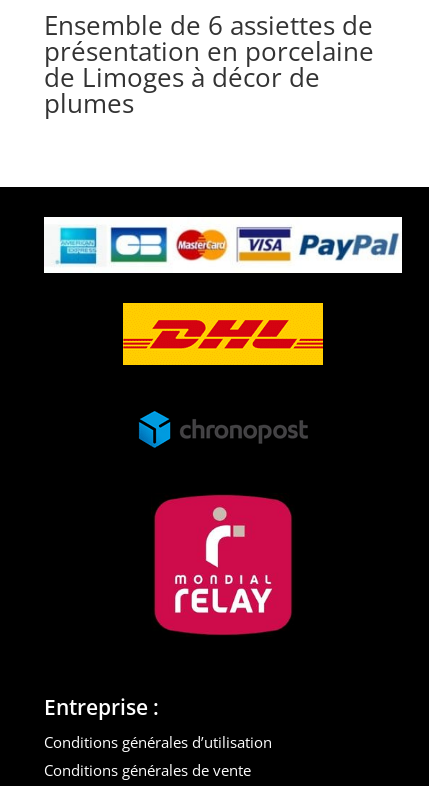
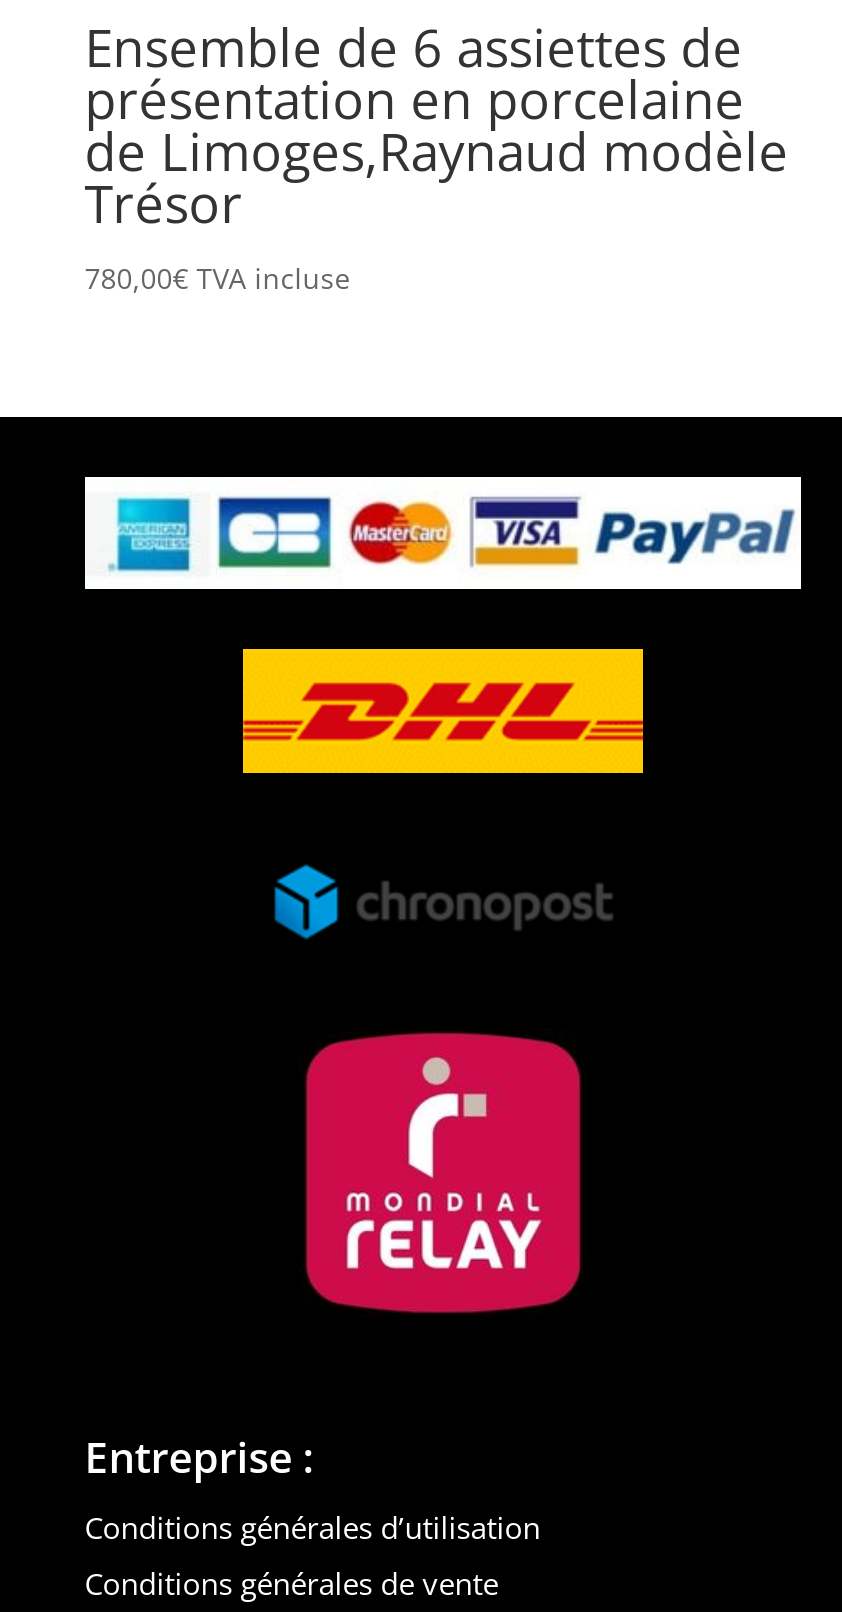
[44,59,320,121] de Limoges à décor de | plumes -> [85,115,789,297] de Limoges,Raynaud modèle | Trésor | 780,00€ TVA incluse

